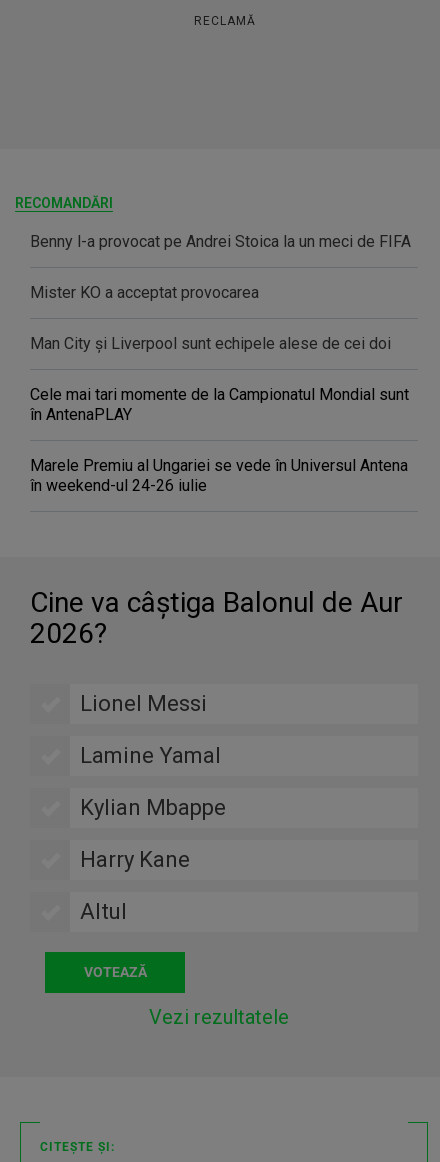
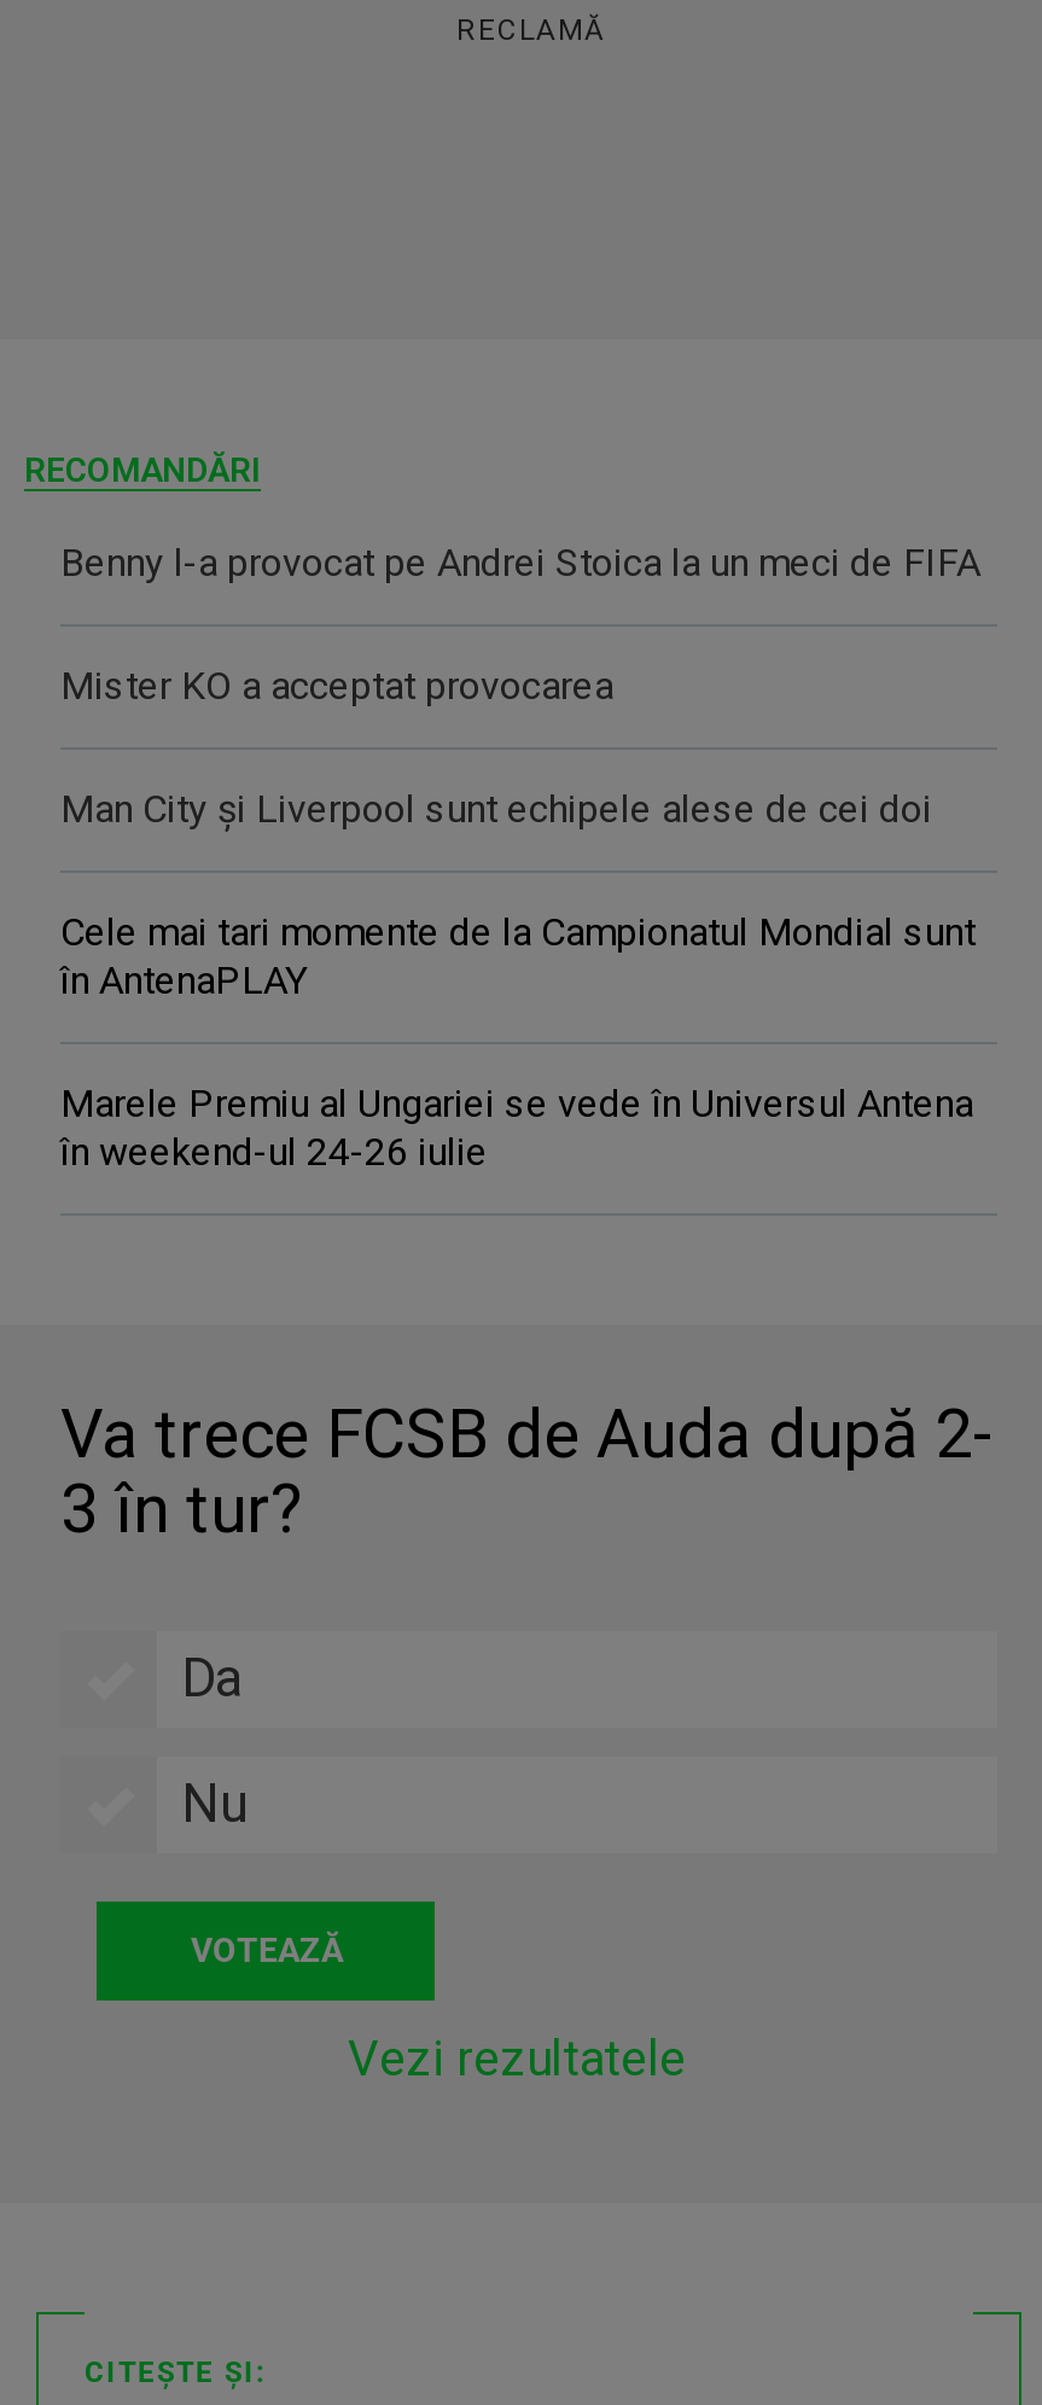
[30,586,403,924] Cine va câştiga Balonul de Aur | 2026? | Lionel Messi | Lamine Yamal | Kylian Mbappe | Harry Kane | Altul -> [60,1394,995,1834] Va trece FCSB de Auda după 2- | 3 în tur? | Da | Nu

